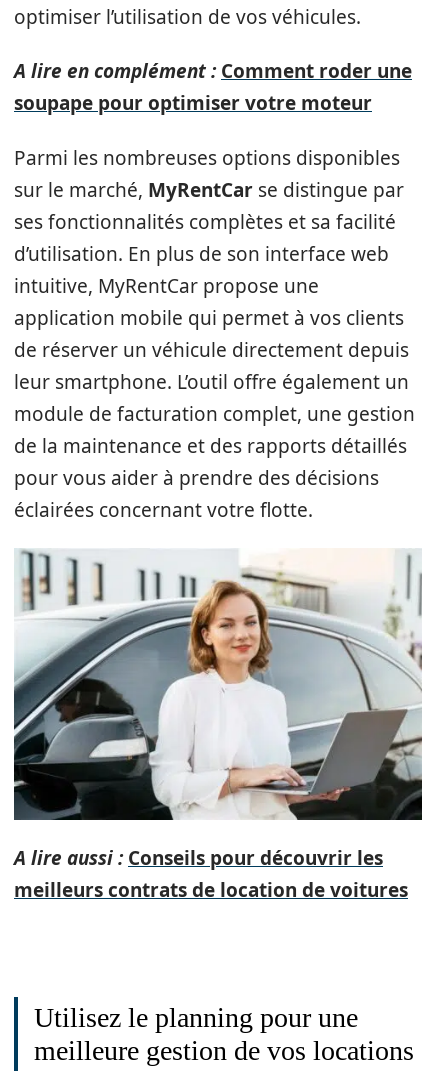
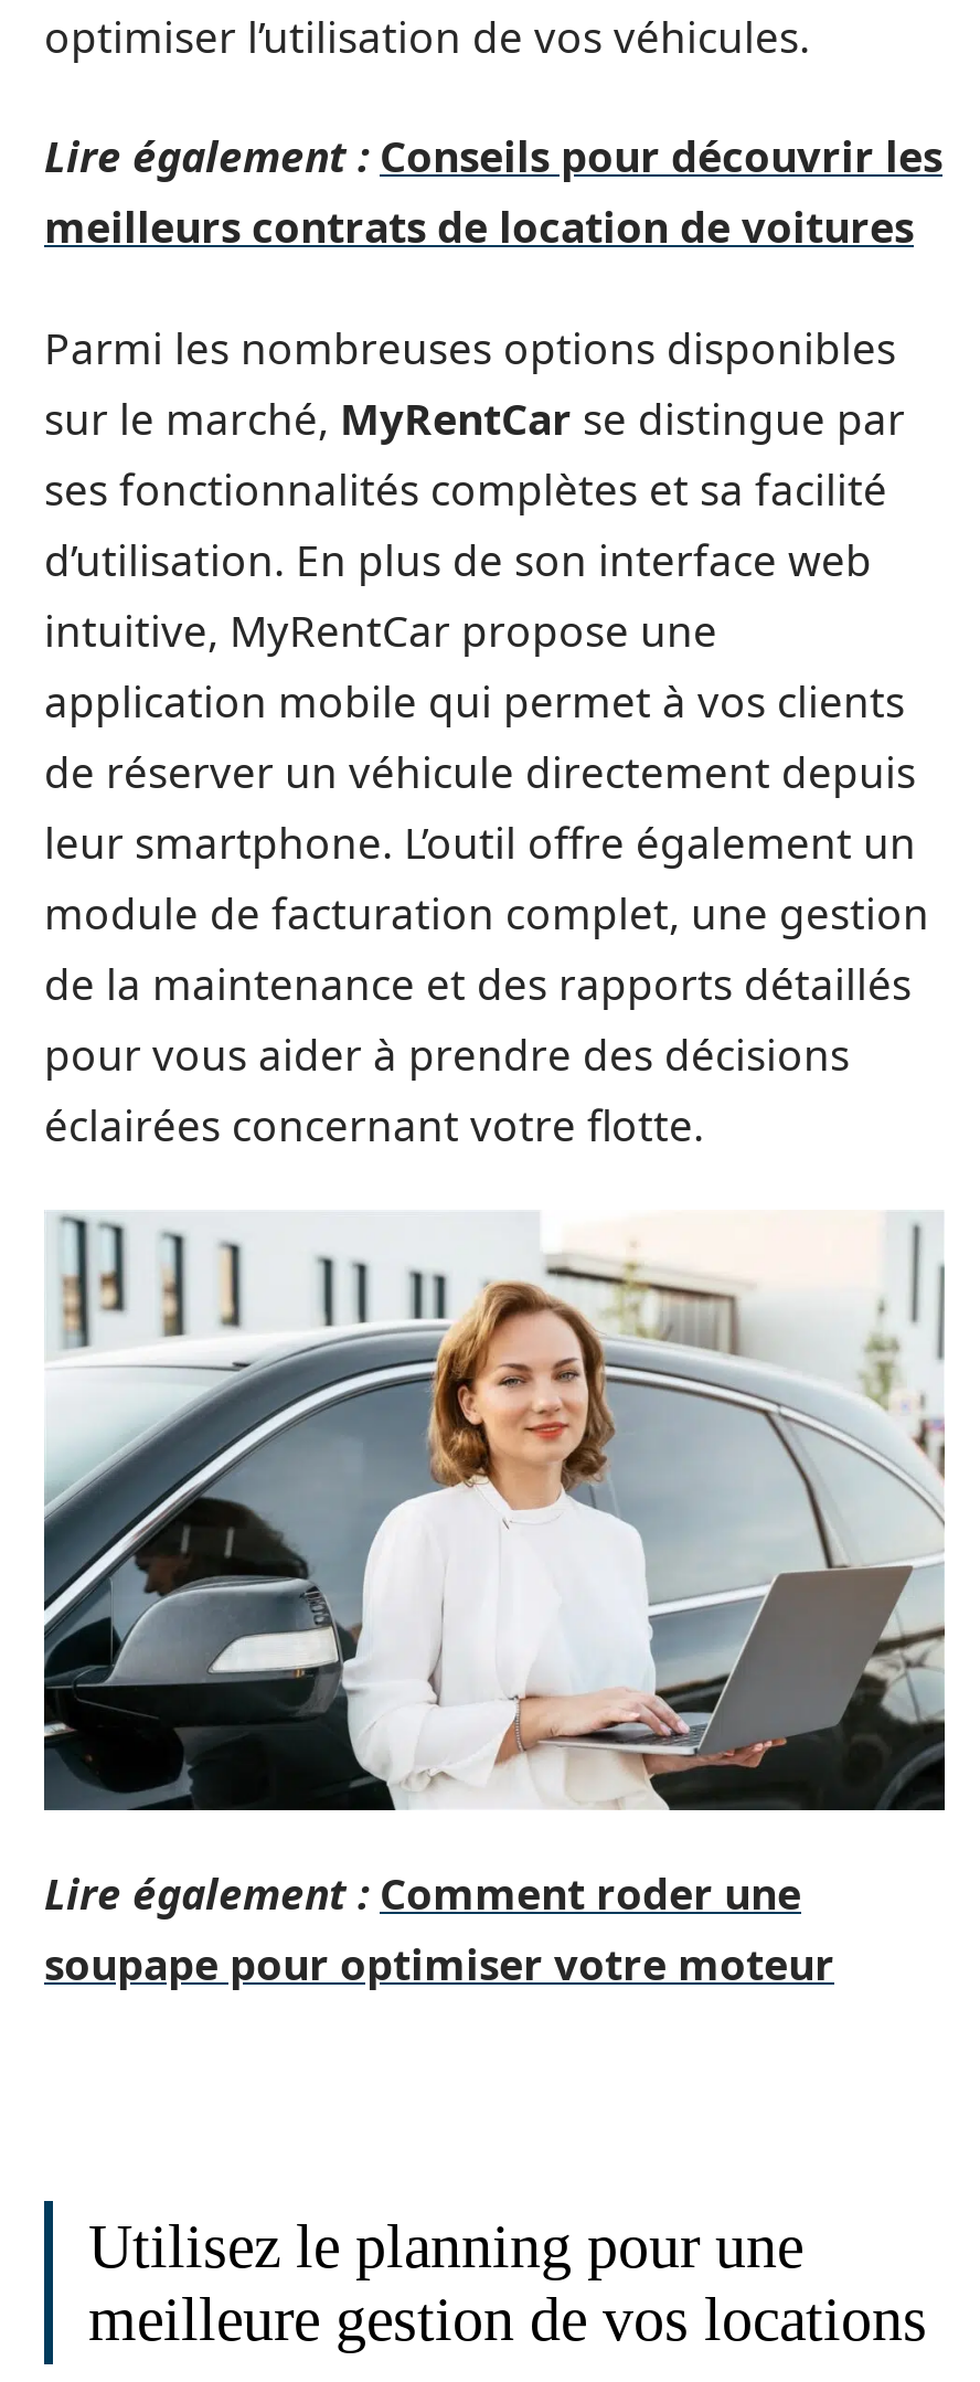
[14,58,412,84] A lire en complément : Comment roder une -> [44,128,942,185] Lire également : Conseils pour découvrir les
moved [14,90,372,116] -> [44,1937,834,1995]: soupape pour optimiser votre moteur
[14,845,383,871] A lire aussi : Conseils pour découvrir les -> [44,1867,801,1924] Lire également : Comment roder une
moved [14,877,408,903] -> [44,199,914,256]: meilleurs contrats de location de voitures

